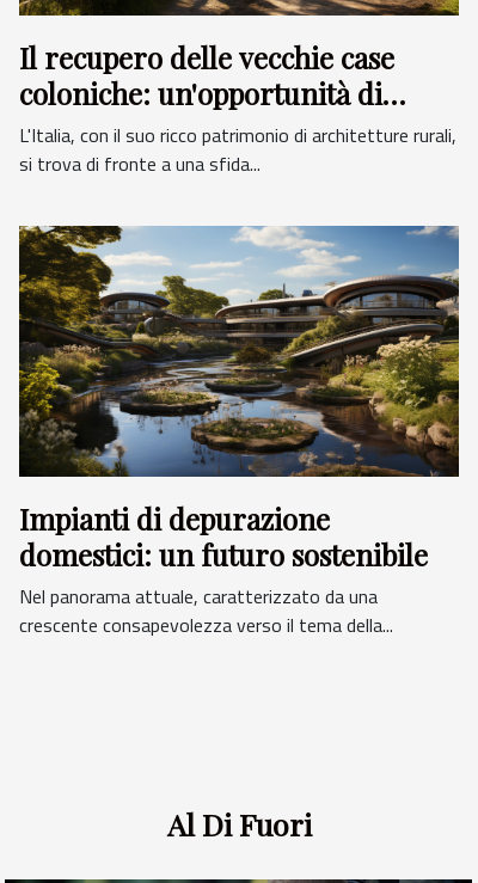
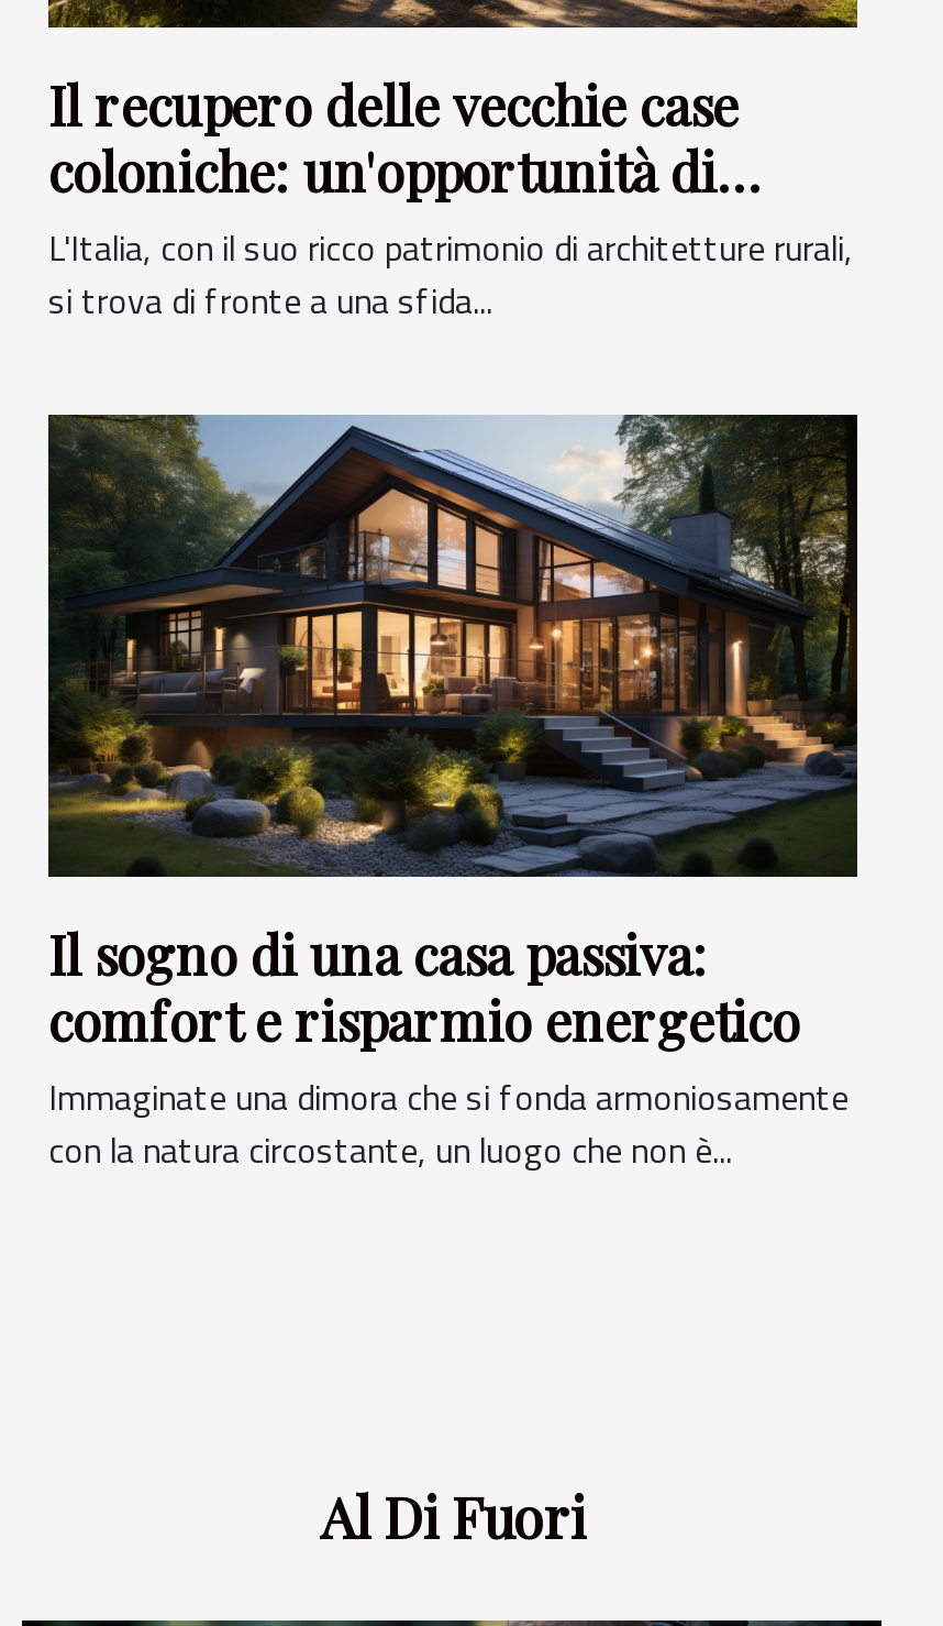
[18,225,460,639] [image] | Impianti di depurazione | domestici: un futuro sostenibile | Nel panorama attuale, caratterizzato da una | crescente consapevolezza verso il tema della... -> [46,414,859,1177] [image] | Il sogno di una casa passiva: | comfort e risparmio energetico | Immaginate una dimora che si fonda armoniosamente | con la natura circostante, un luogo che non è...

